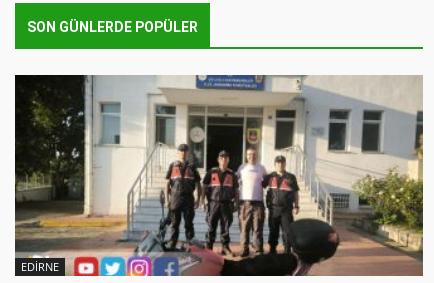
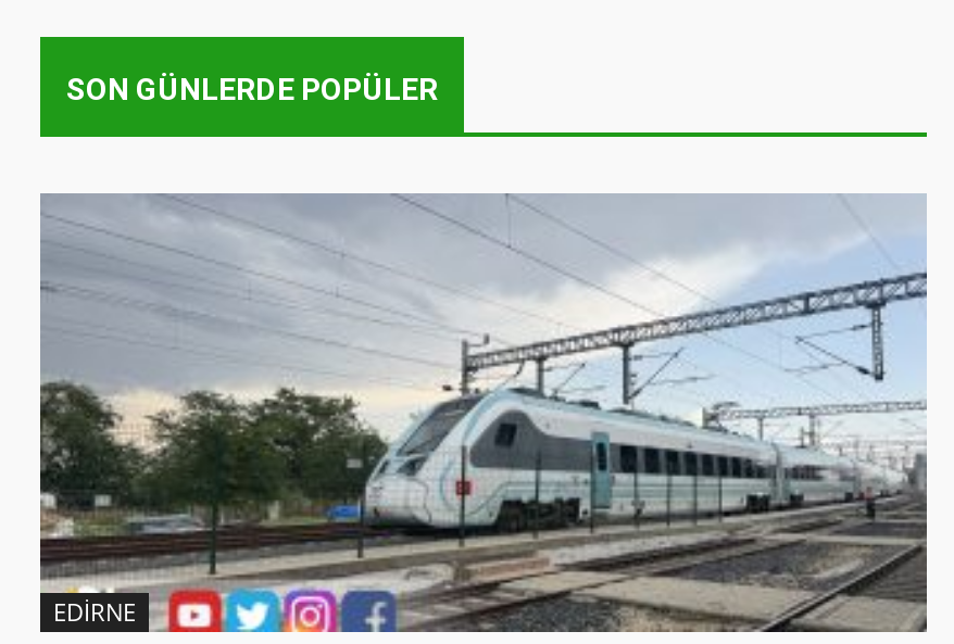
[15,75,424,277] [image] -> [38,192,929,633] [image]

